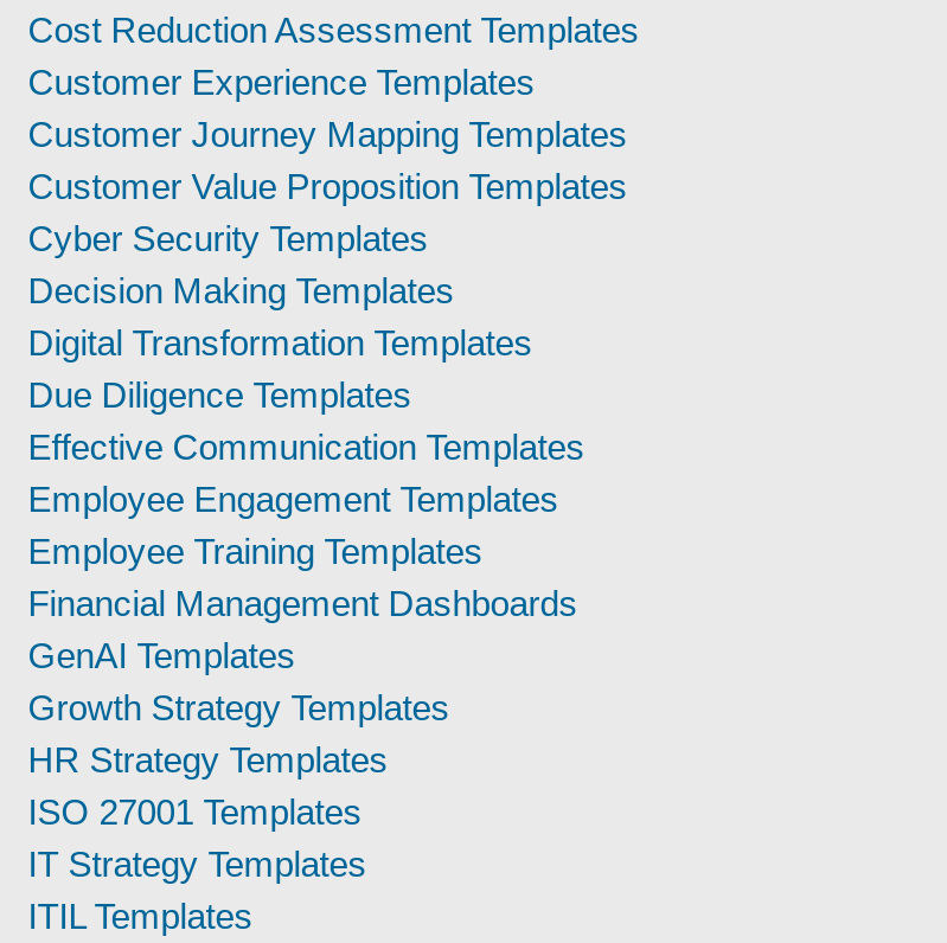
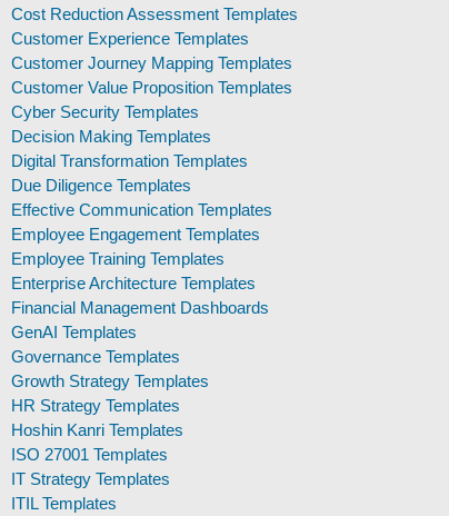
none -> [11,273,256,292] Enterprise Architecture Templates
none -> [11,347,180,365] Governance Templates
none -> [11,420,184,439] Hoshin Kanri Templates

